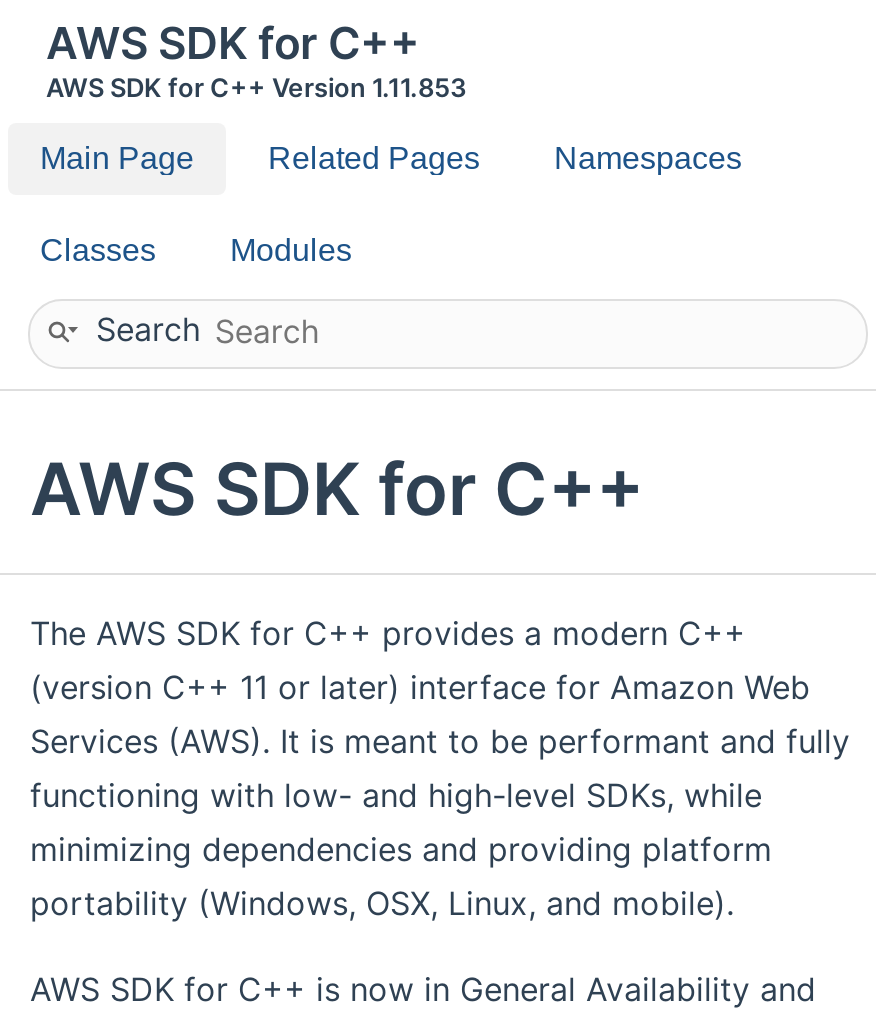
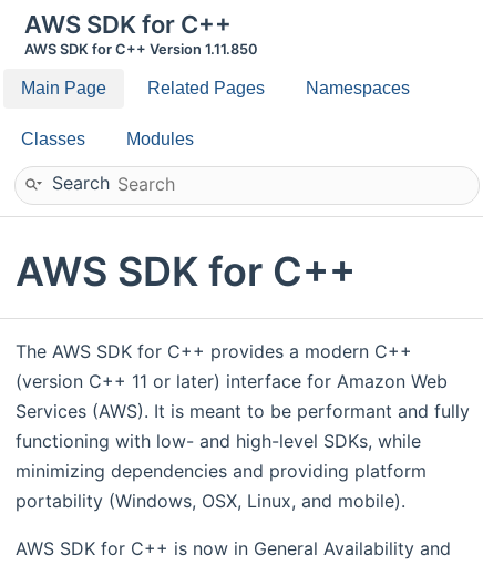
[46,73,466,103] AWS SDK for C++ Version 1.11.853 -> [24,41,258,58] AWS SDK for C++ Version 1.11.850

